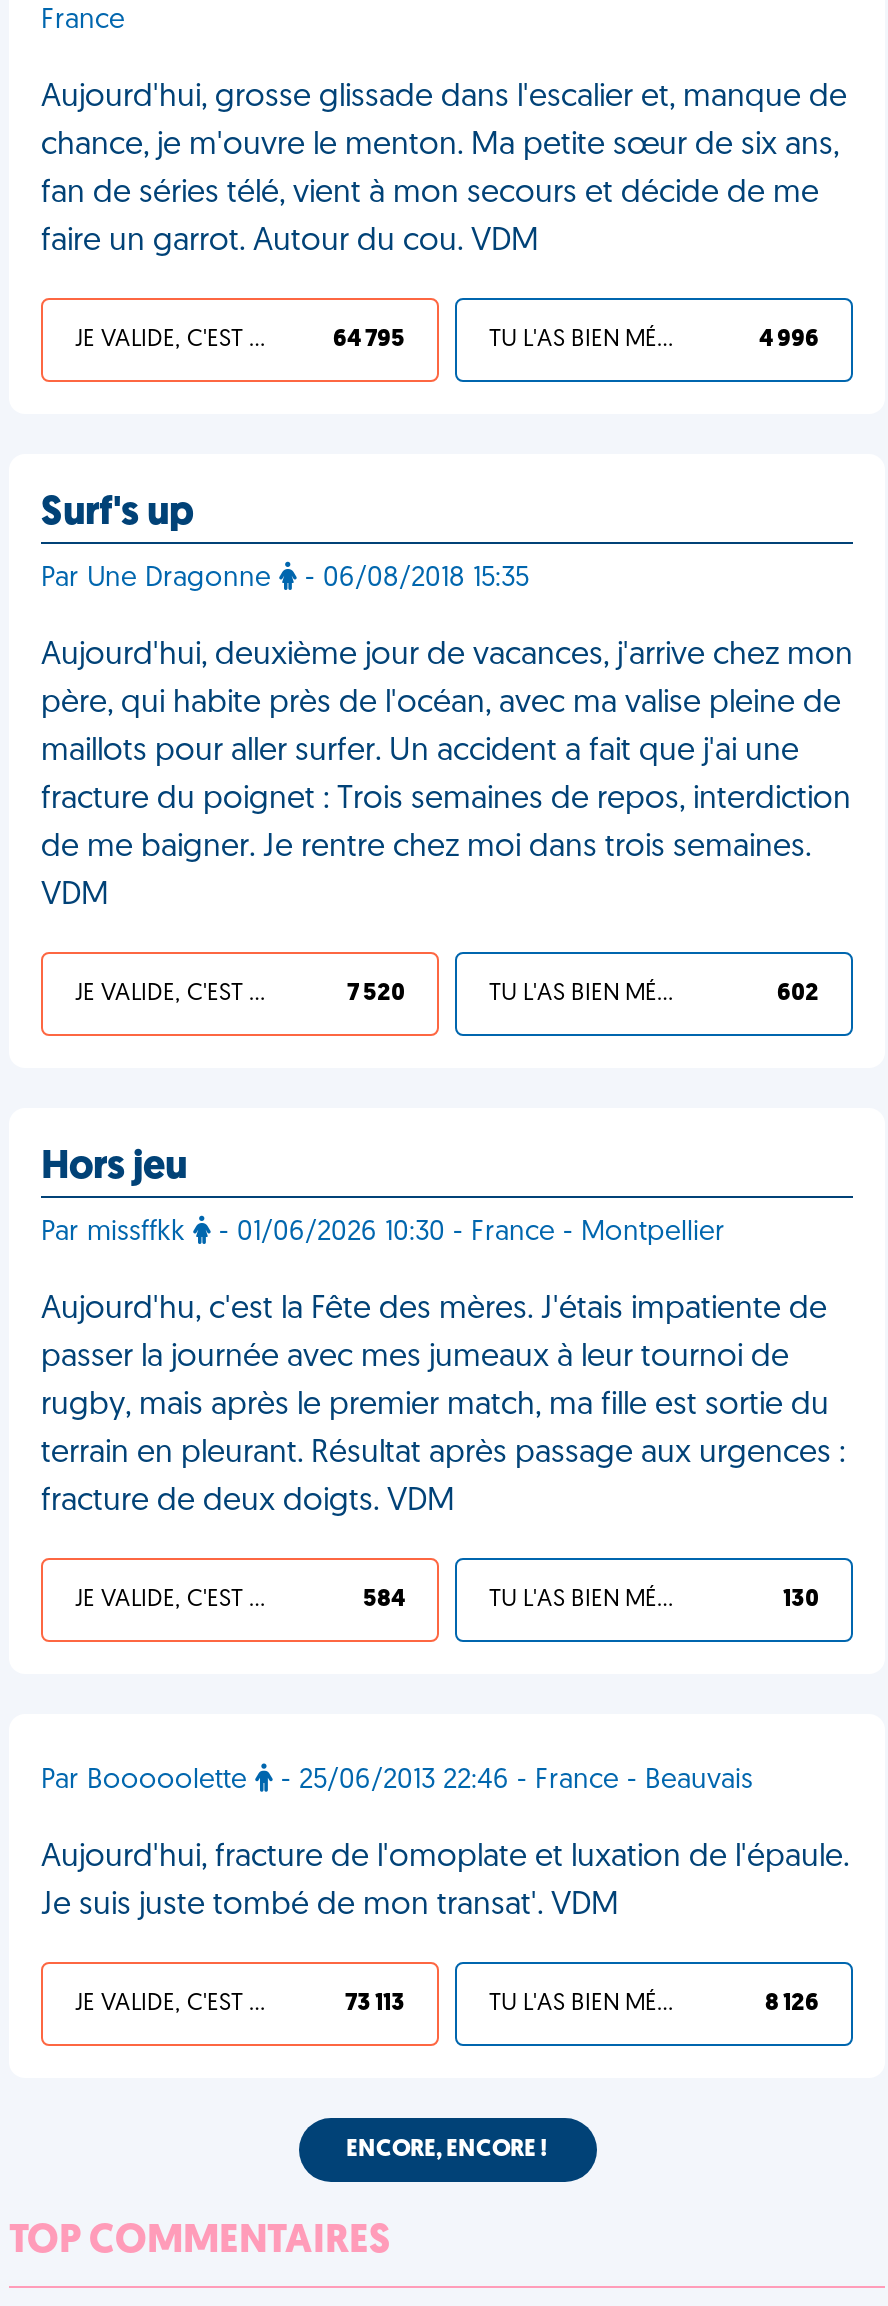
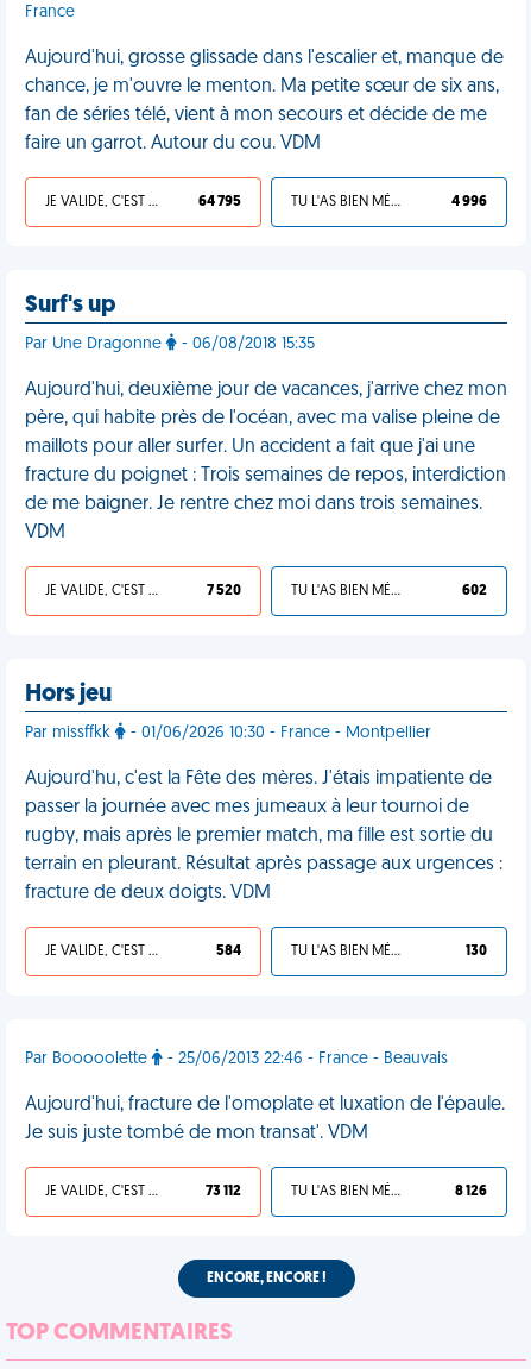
[345,1992,405,2016] 73 113 -> [206,1185,241,1199] 73 112

